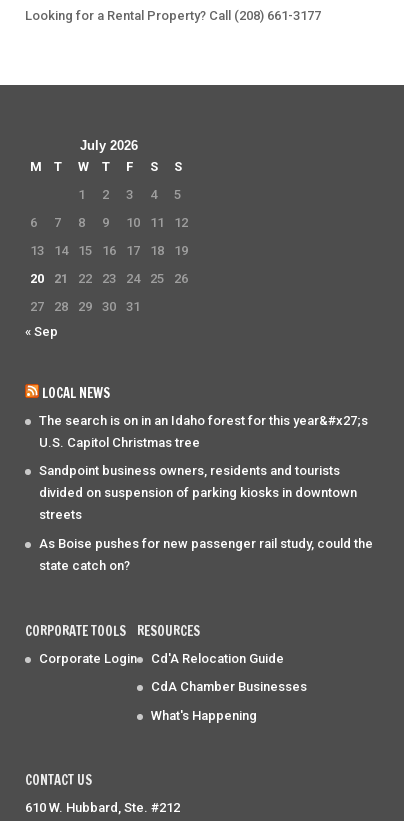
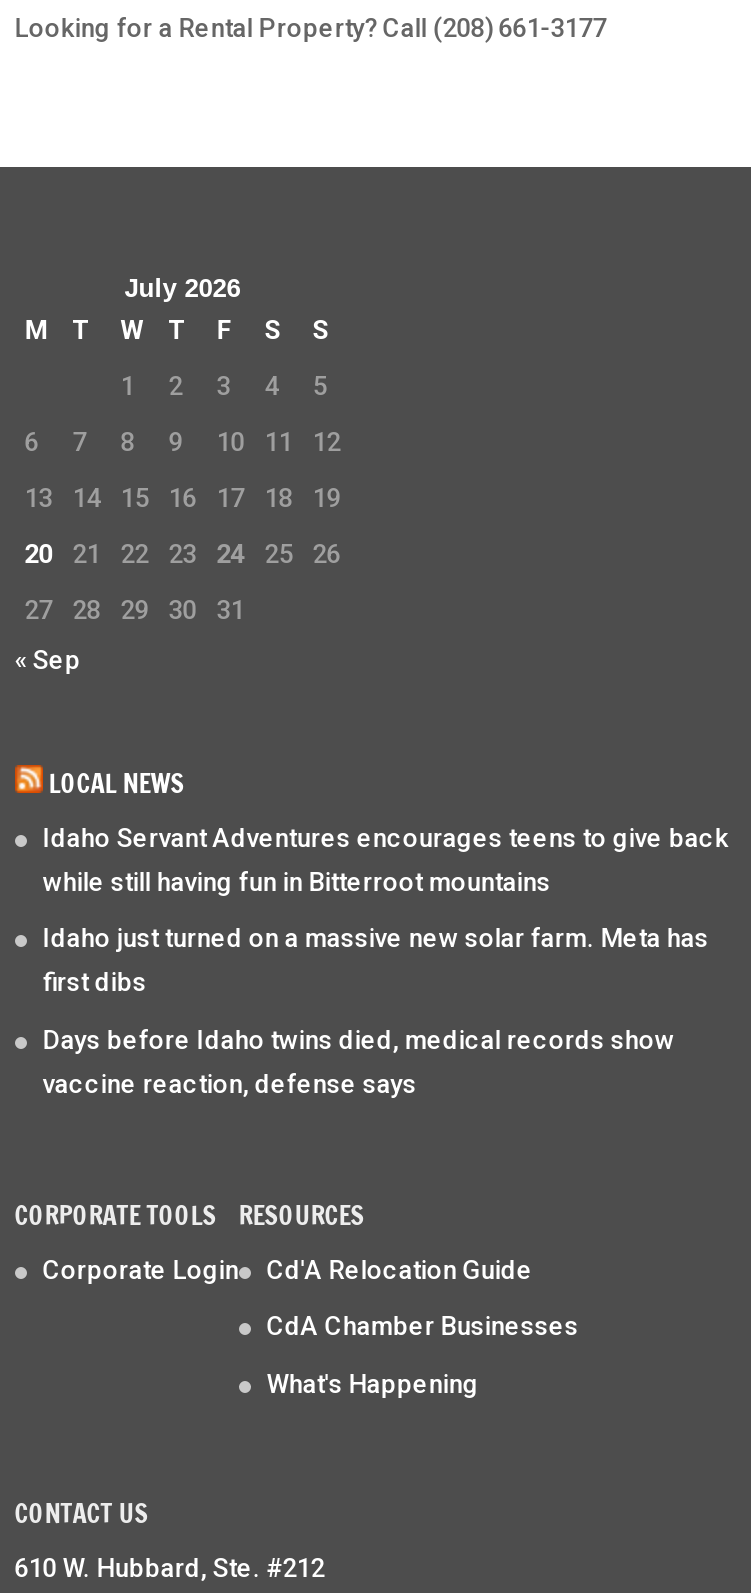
[39,413,373,573] The search is on in an Idaho forest for this year&#x27;s | U.S. Capitol Christmas tree | Sandpoint business owners, residents and tourists | divided on suspension of parking kiosks in downtown | streets | As Boise pushes for new passenger rail study, could the | state catch on? -> [43,823,729,1099] Idaho Servant Adventures encourages teens to give back | while still having fun in Bitterroot mountains | Idaho just turned on a massive new solar farm. Meta has | first dibs | Days before Idaho twins died, medical records show | vaccine reaction, defense says

